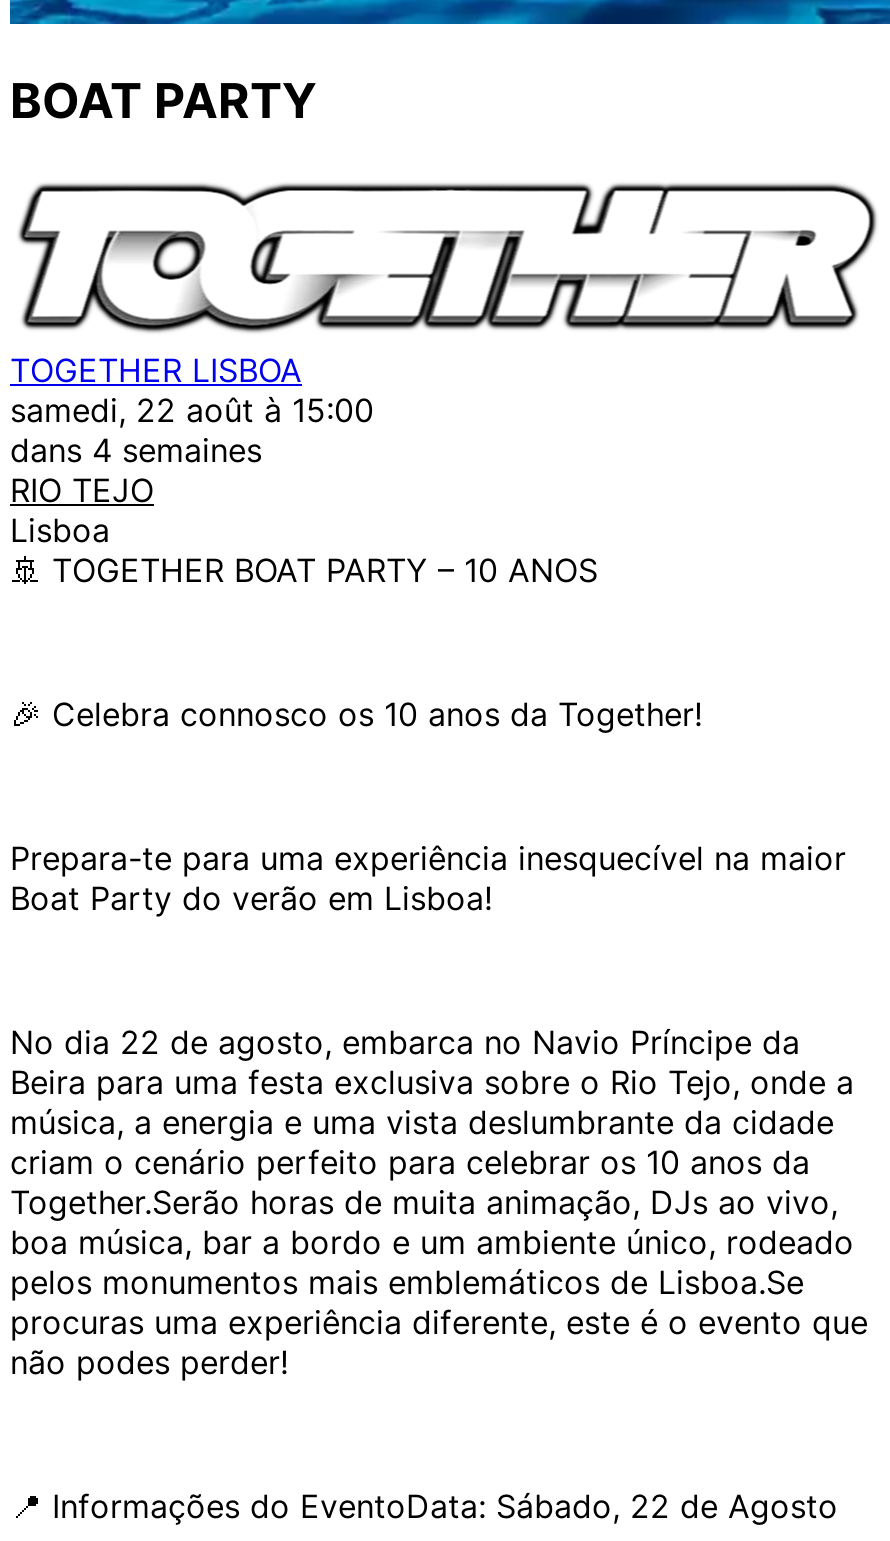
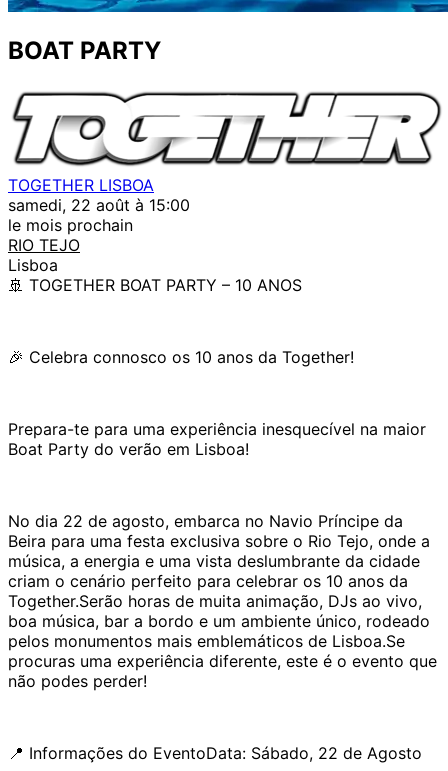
[10,430,262,470] dans 4 semaines -> [8,215,133,235] le mois prochain

